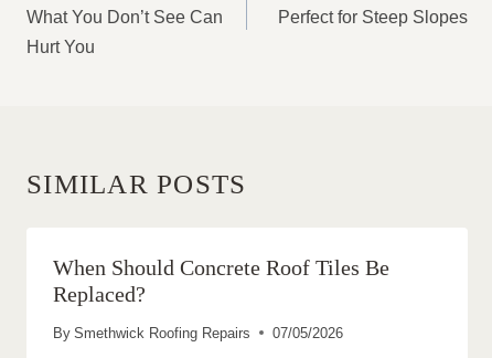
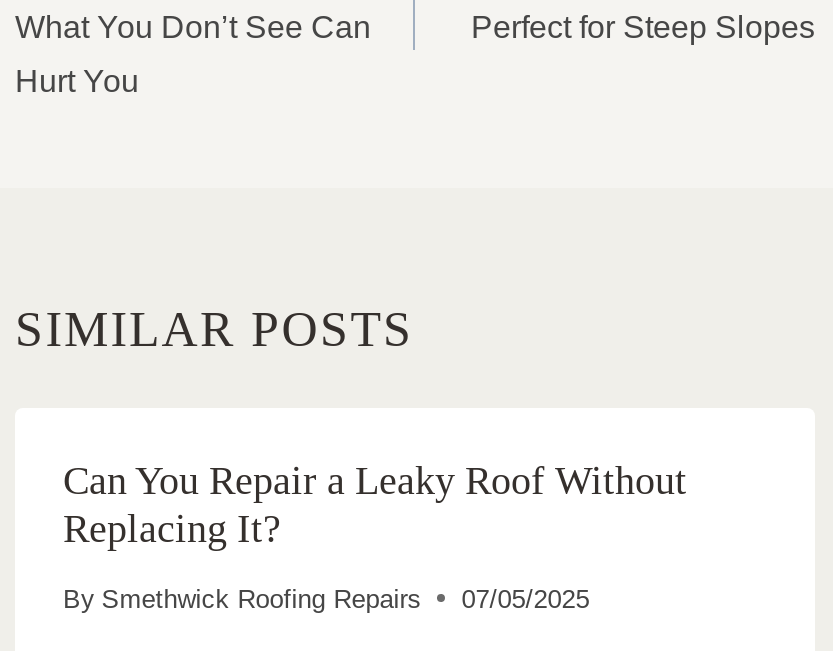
[53,255,389,306] When Should Concrete Roof Tiles Be | Replaced? -> [63,458,687,550] Can You Repair a Leaky Roof Without | Replacing It?
[53,325,343,341] By Smethwick Roofing Repairs 07/05/2026 -> [63,584,589,614] By Smethwick Roofing Repairs 07/05/2025

